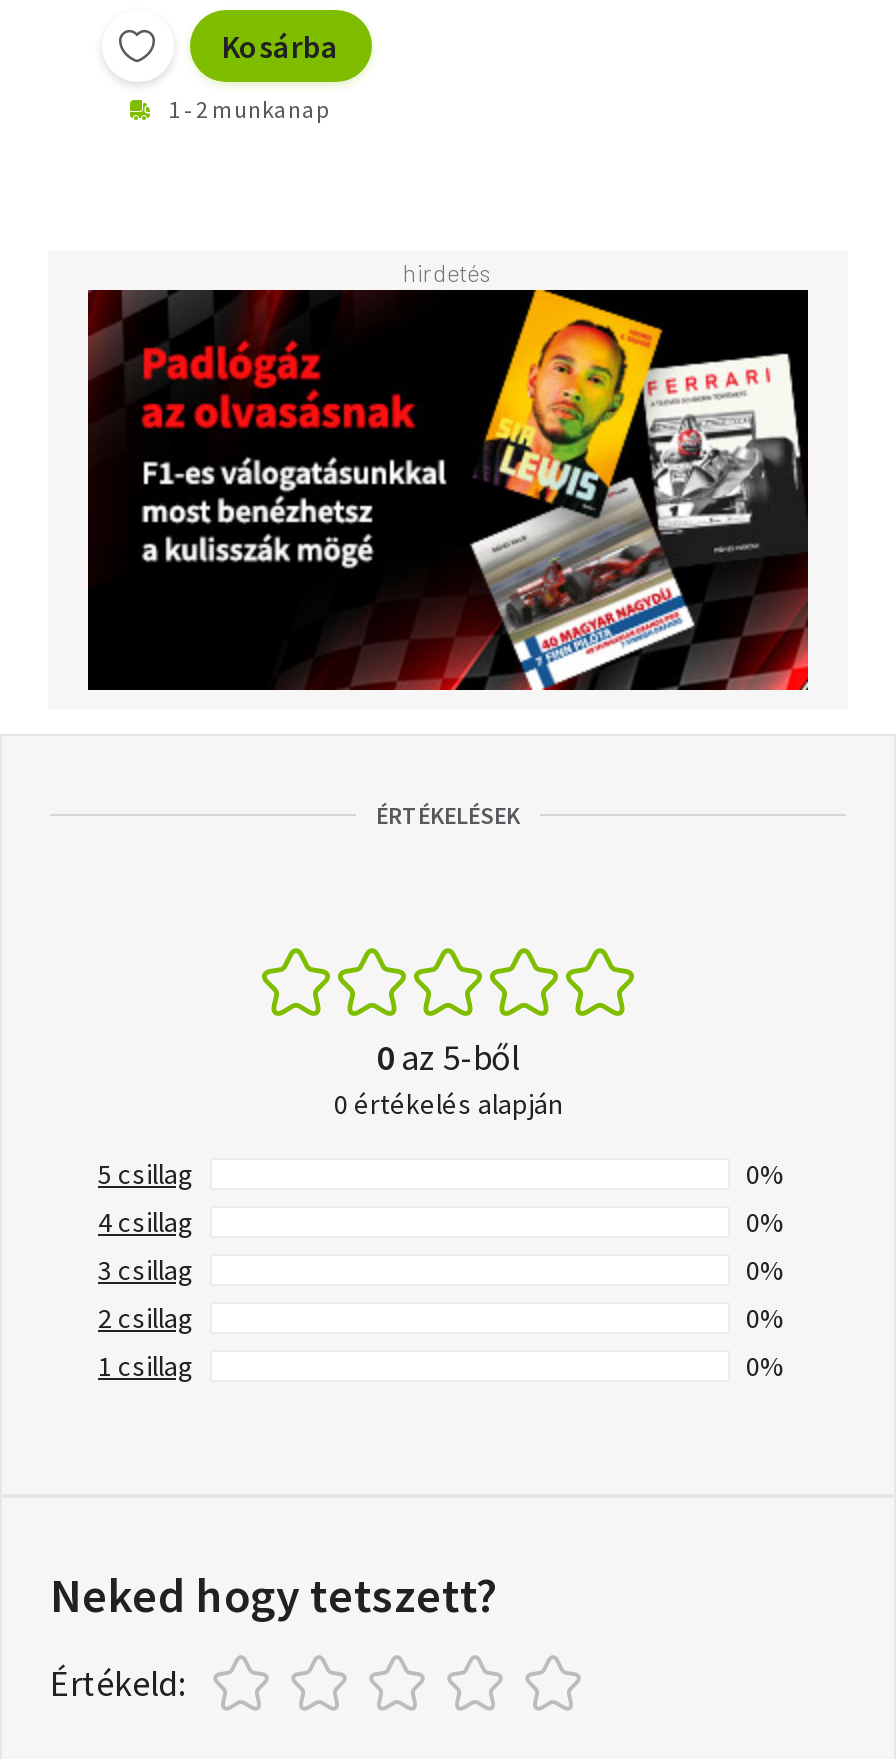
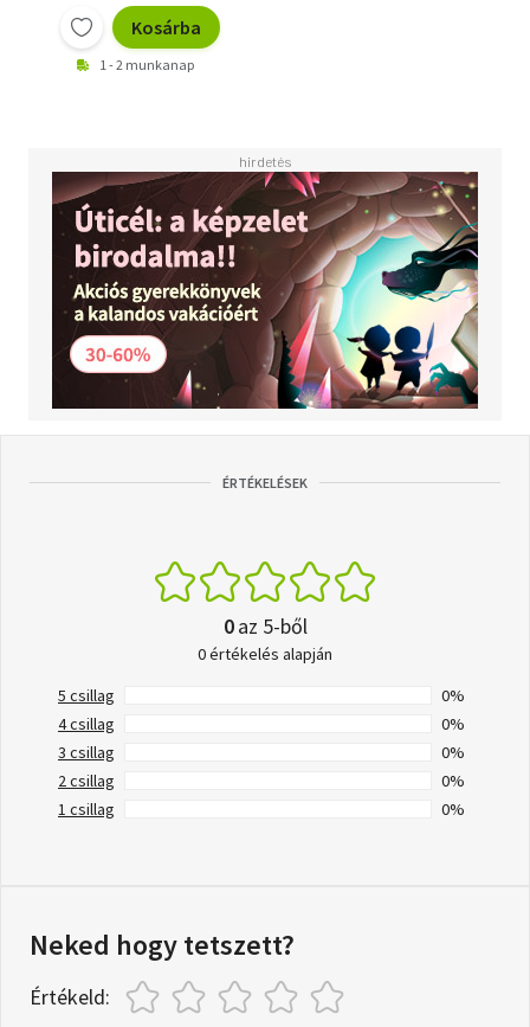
[88,288,810,692] [image] -> [52,171,479,410] [image]

